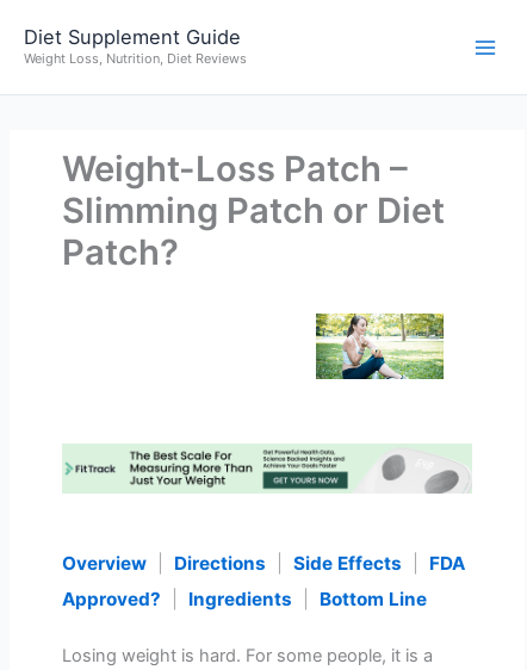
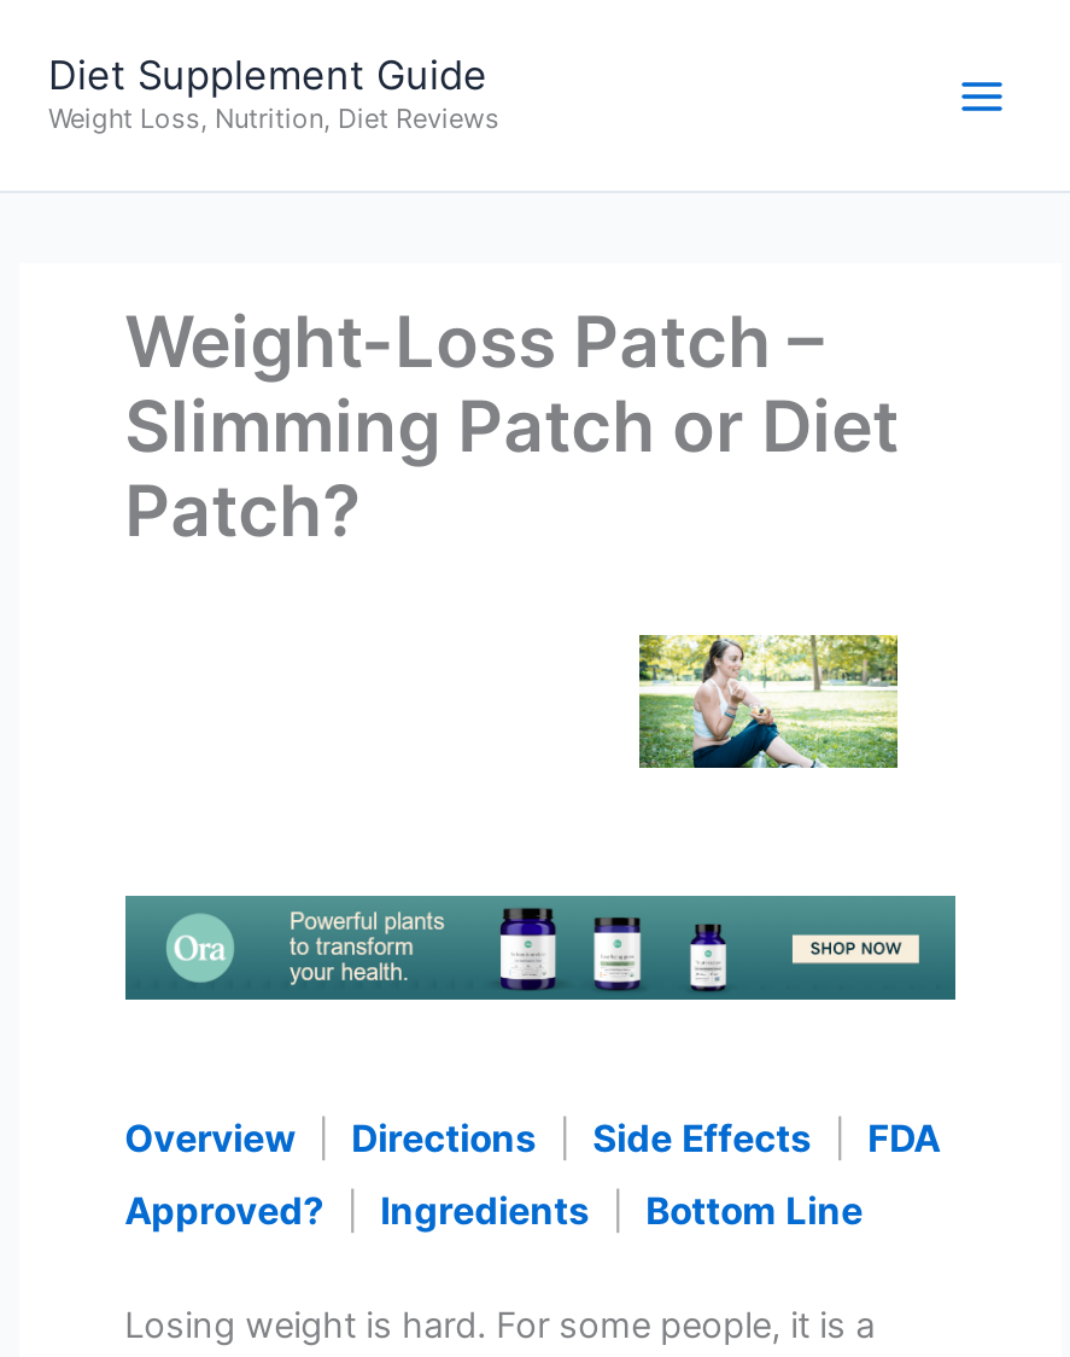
[62,442,472,495] [image] -> [123,893,958,1002] [image]

